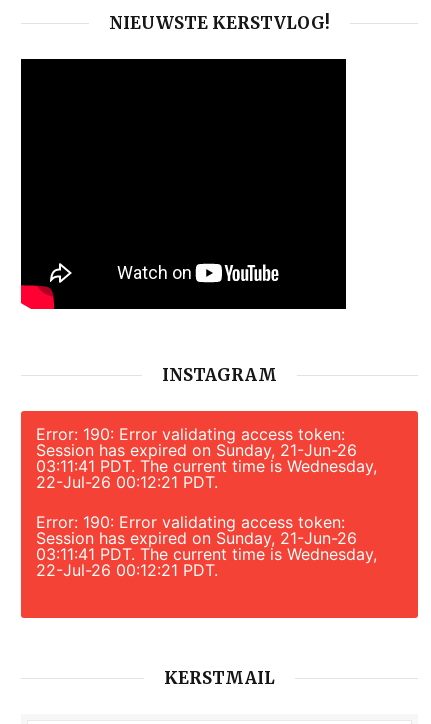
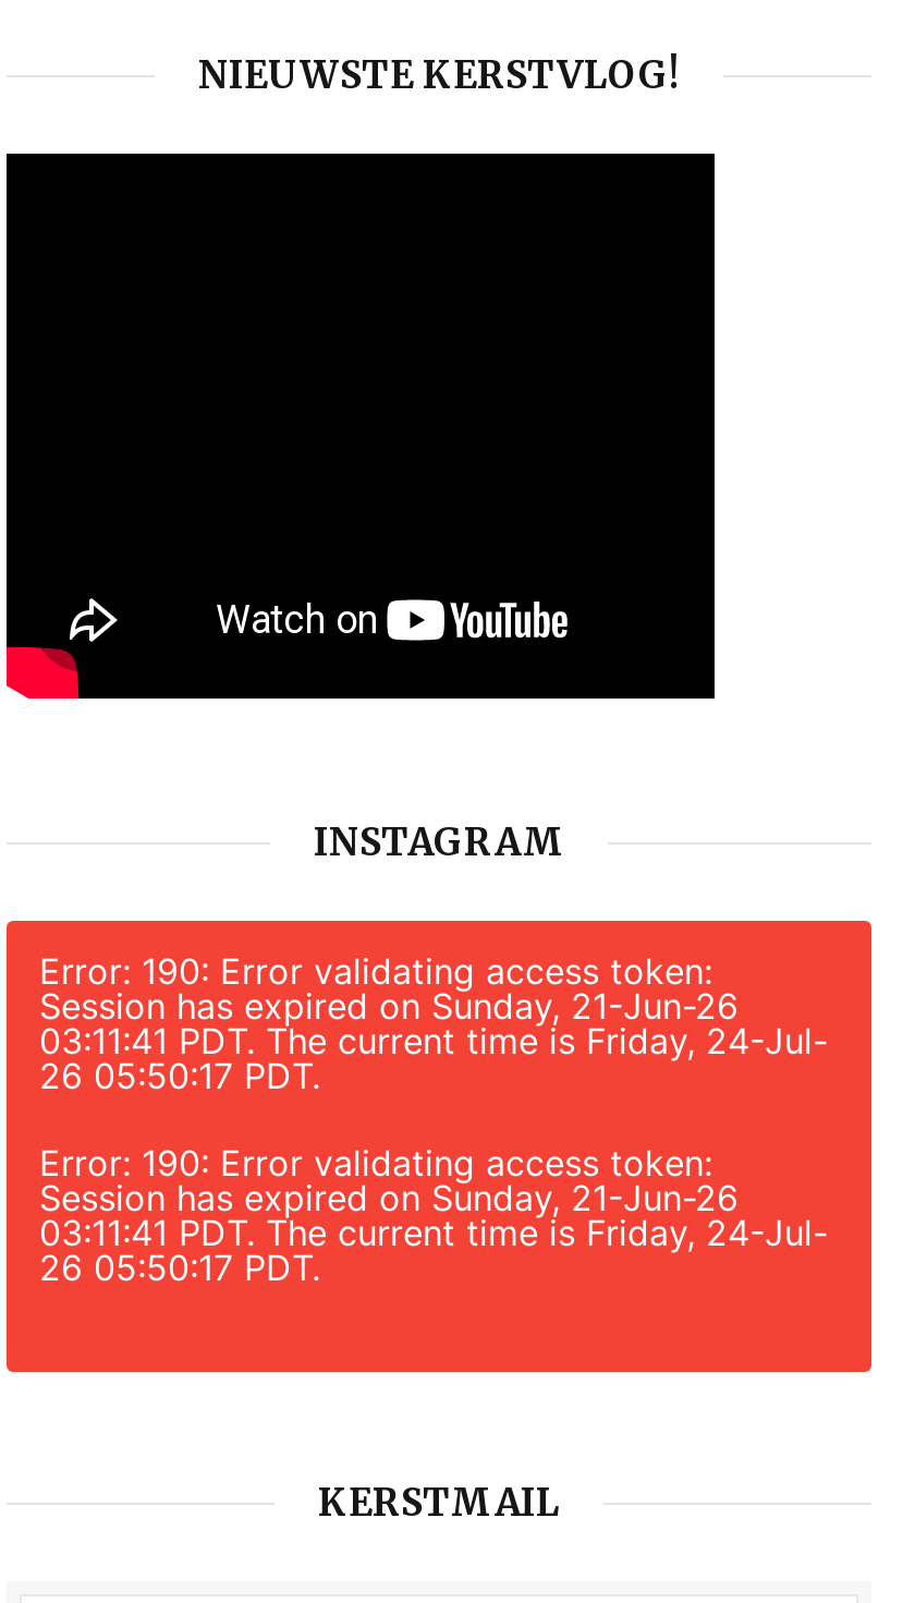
[36,455,377,491] 03:11:41 PDT. The current time is Wednesday, | 22-Jul-26 00:12:21 PDT. -> [39,1018,828,1096] 03:11:41 PDT. The current time is Friday, 24-Jul- | 26 05:50:17 PDT.
[36,544,377,580] 03:11:41 PDT. The current time is Wednesday, | 22-Jul-26 00:12:21 PDT. -> [39,1211,828,1290] 03:11:41 PDT. The current time is Friday, 24-Jul- | 26 05:50:17 PDT.

